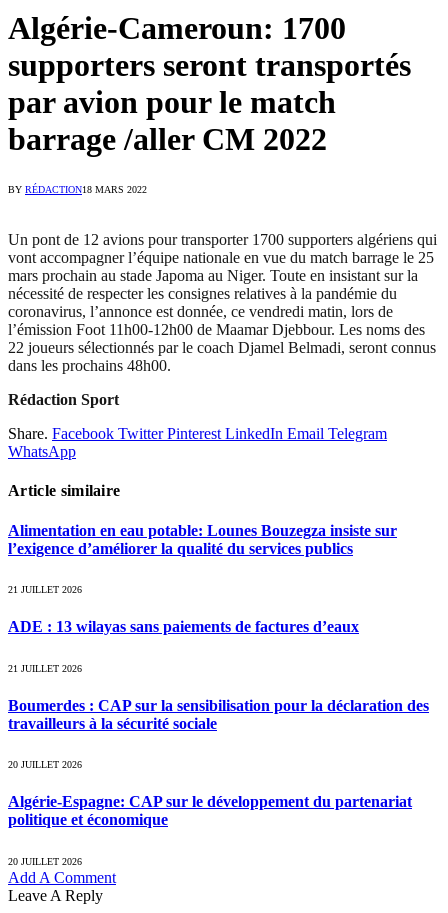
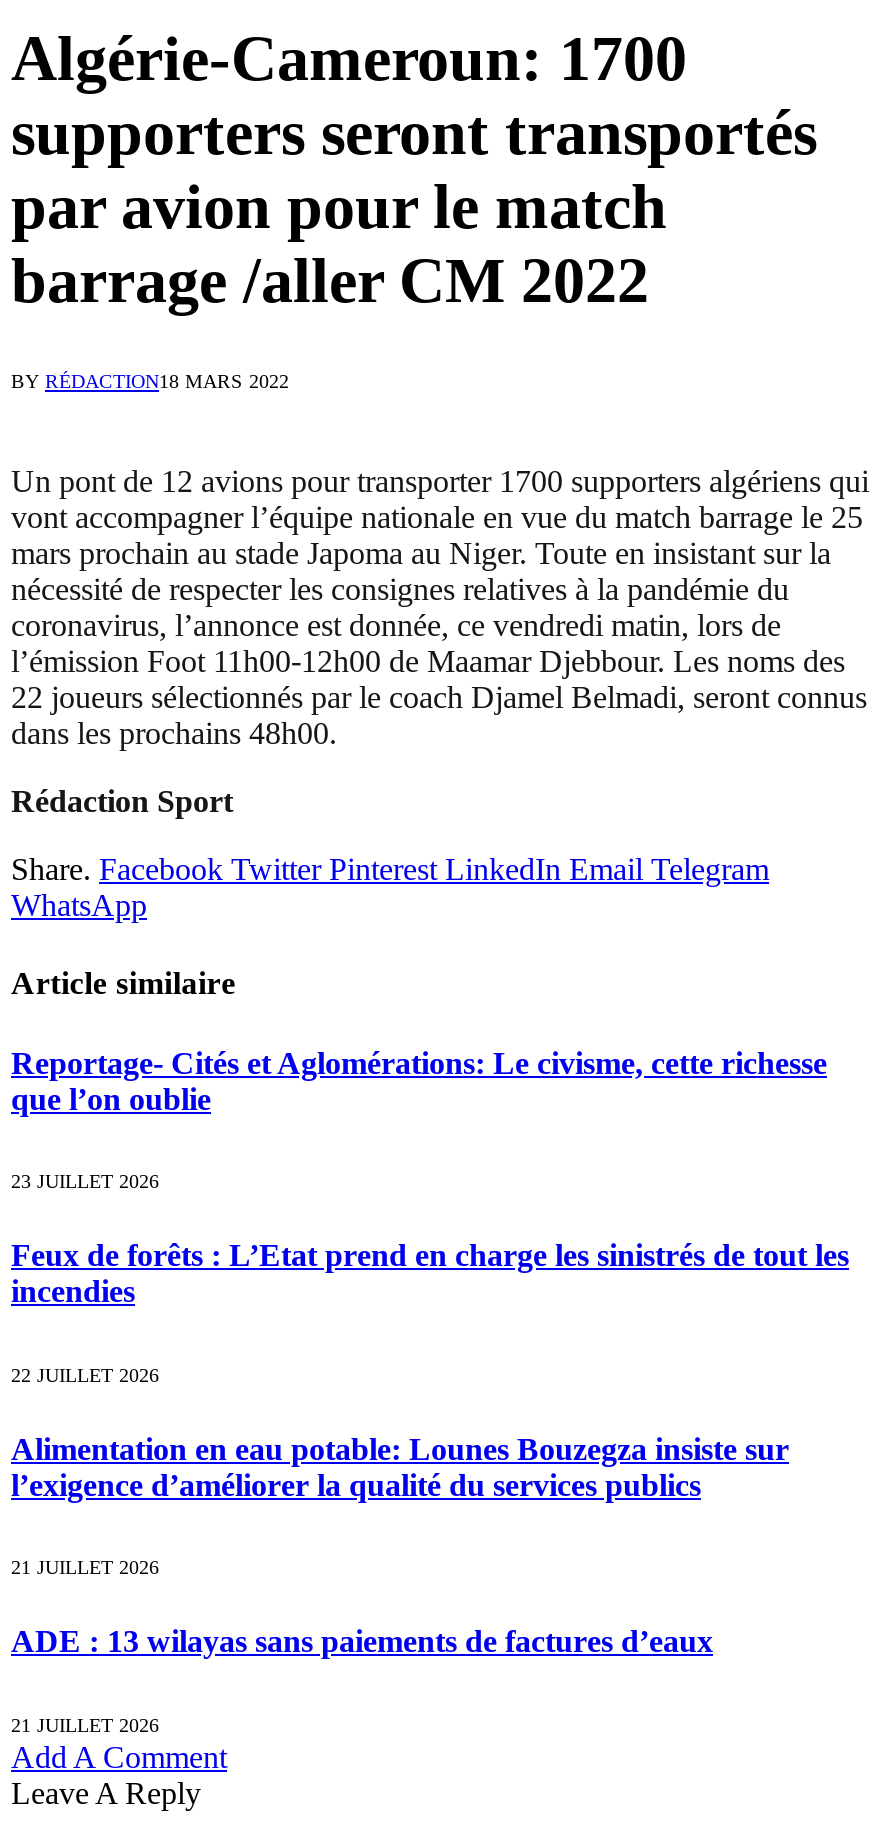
none -> [11,1046,849,1385] Reportage- Cités et Aglomérations: Le civisme, cette richesse | que l’on oublie | 23 JUILLET 2026 | Feux de forêts : L’Etat prend en charge les sinistrés de tout les | incendies | 22 JUILLET 2026
moved [8,522,397,673] -> [11,1432,789,1735]: Alimentation en eau potable: Lounes Bouzegza insiste sur | l’exigence d’améliorer la qualité du services publics | 21 JUILLET 2026 | ADE : 13 wilayas sans paiements de factures d’eaux | 21 JUILLET 2026
[8,697,429,867] Boumerdes : CAP sur la sensibilisation pour la déclaration des | travailleurs à la sécurité sociale | 20 JUILLET 2026 | Algérie-Espagne: CAP sur le développement du partenariat | politique et économique | 20 JUILLET 2026 -> none

